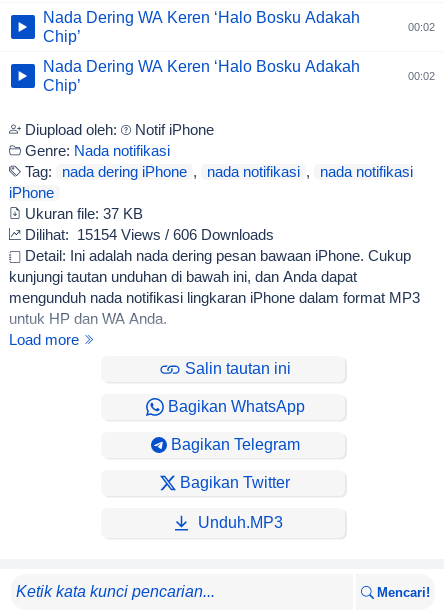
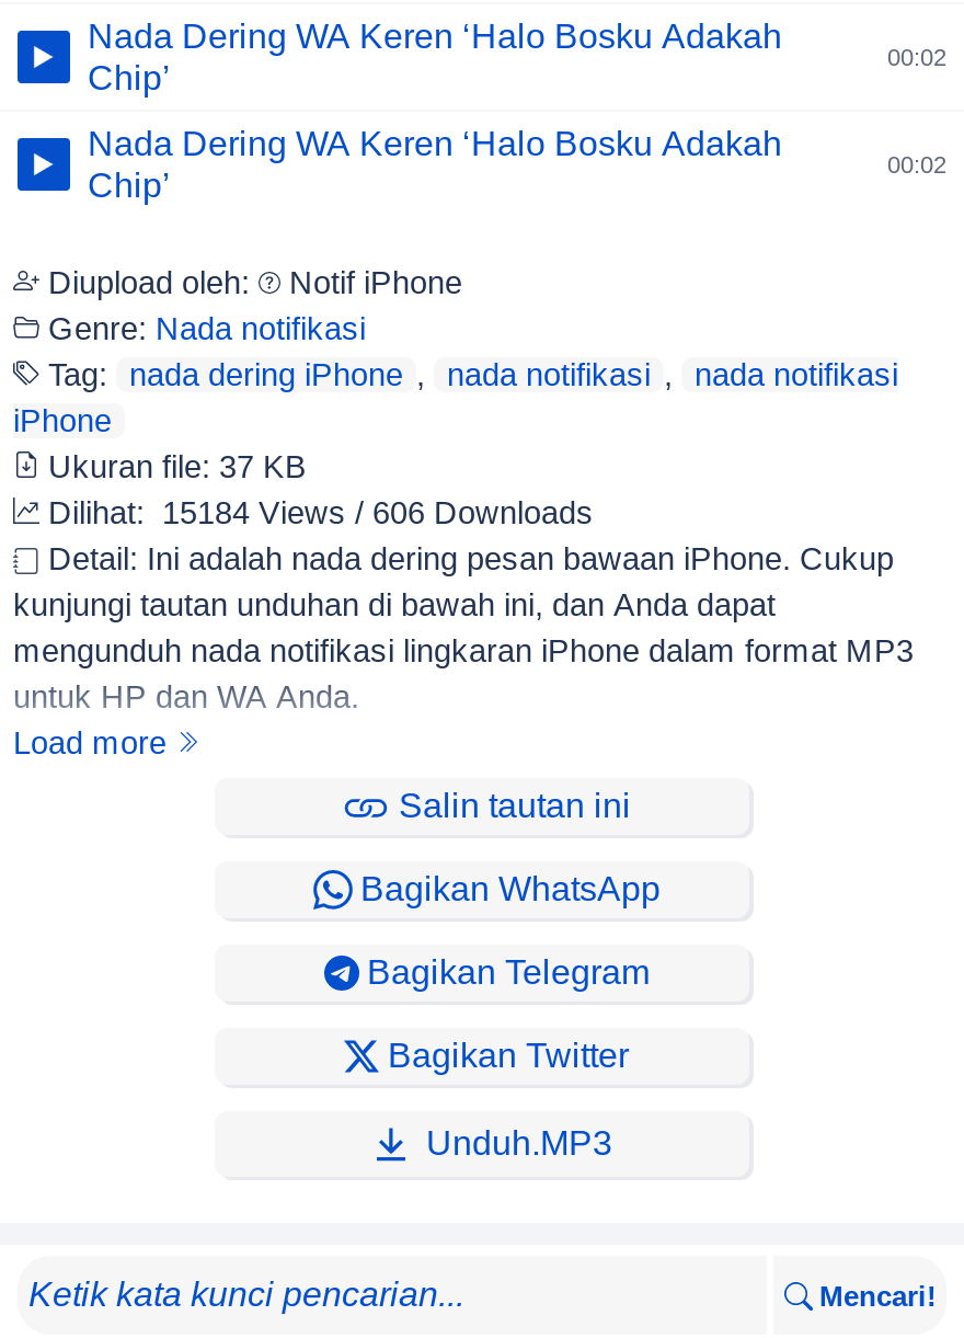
[21,227,274,243] Dilihat: 15154 Views / 606 Downloads -> [39,495,594,530] Dilihat: 15184 Views / 606 Downloads

